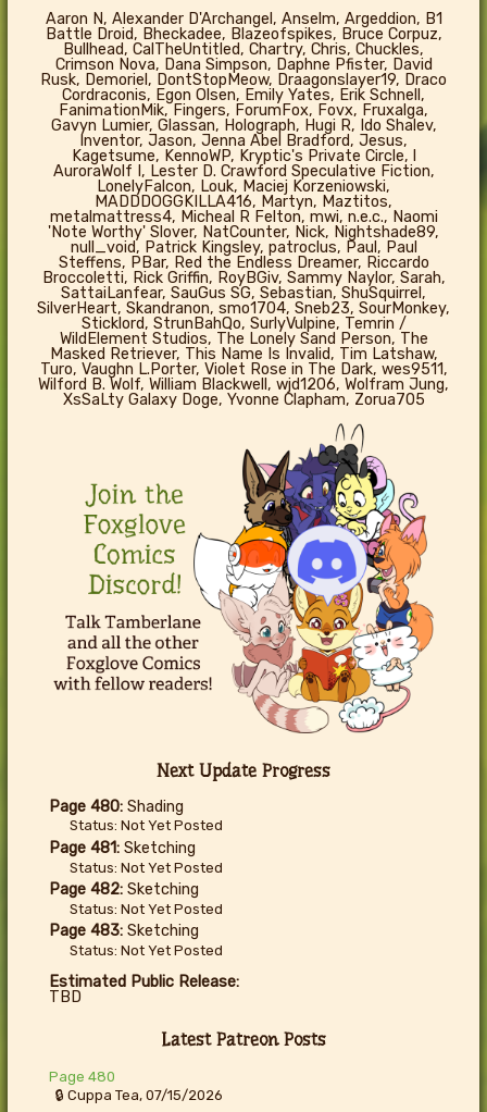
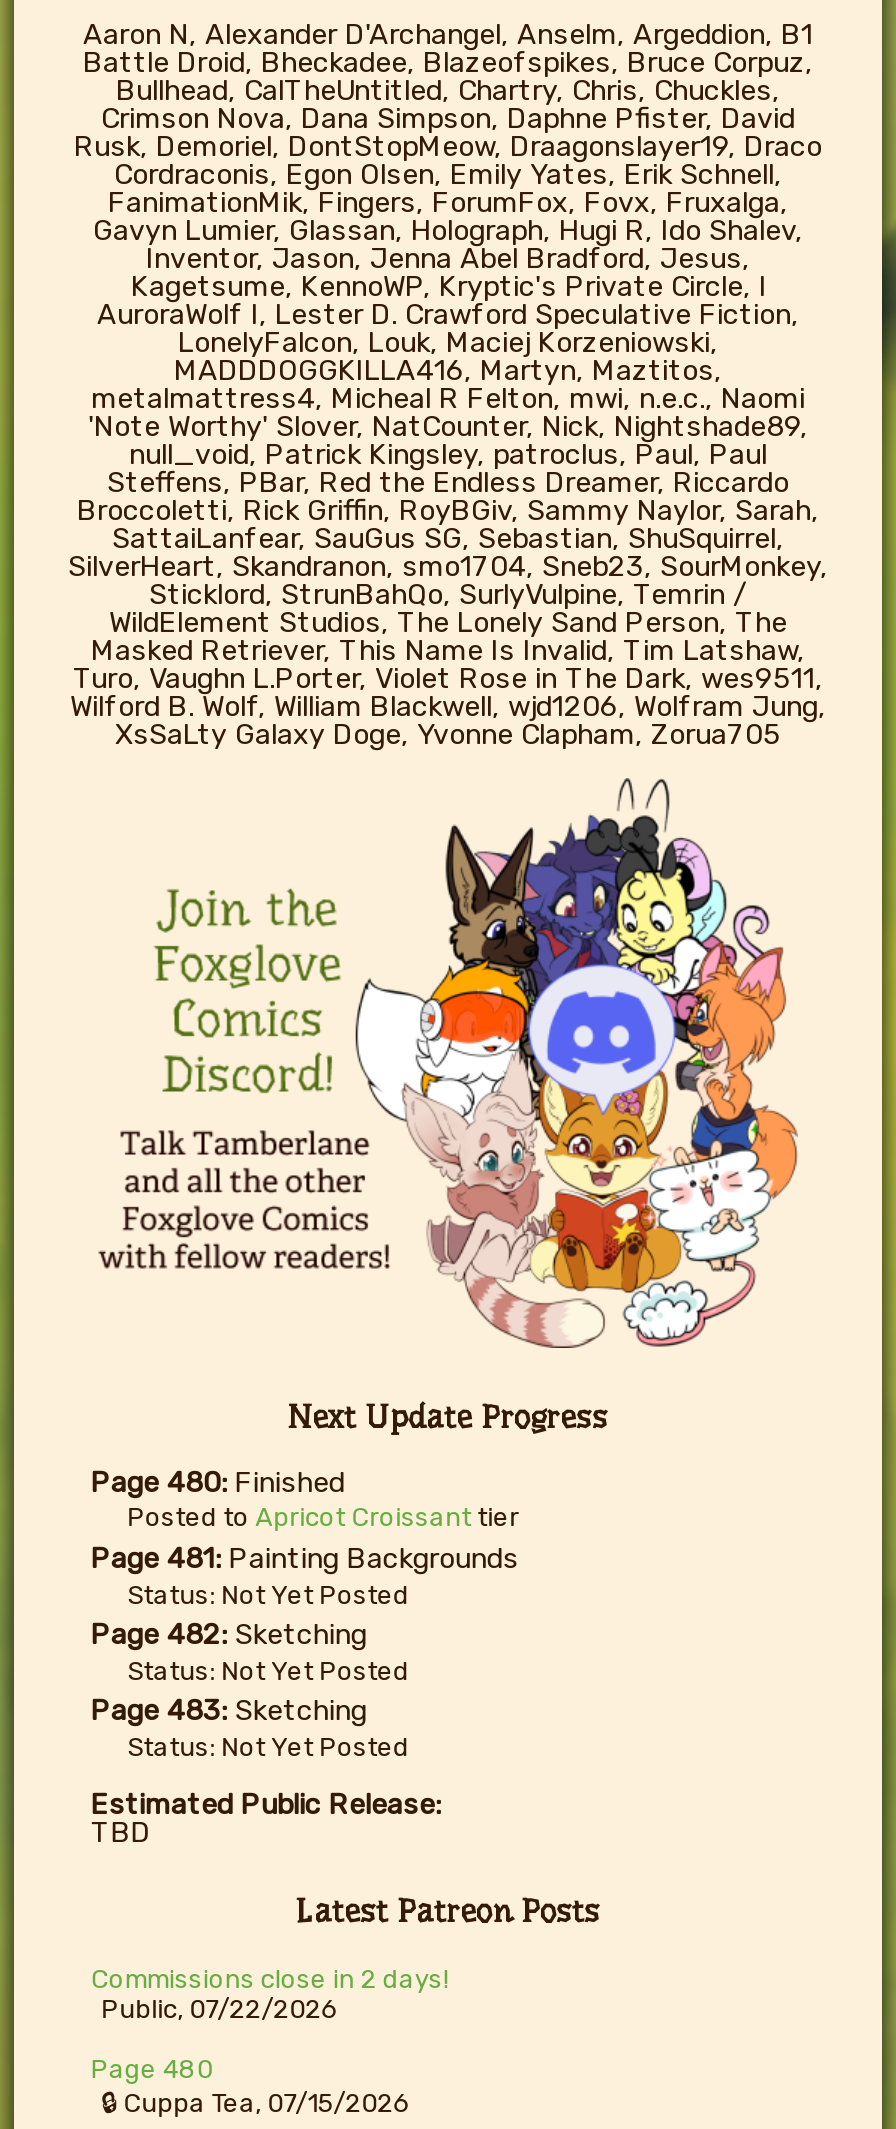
[49,797,222,857] Page 480: Shading | Status: Not Yet Posted | Page 481: Sketching -> [91,1465,519,1575] Page 480: Finished | Posted to Apricot Croissant tier | Page 481: Painting Backgrounds
none -> [91,1963,449,2023] Commissions close in 2 days! | Public, 07/22/2026

